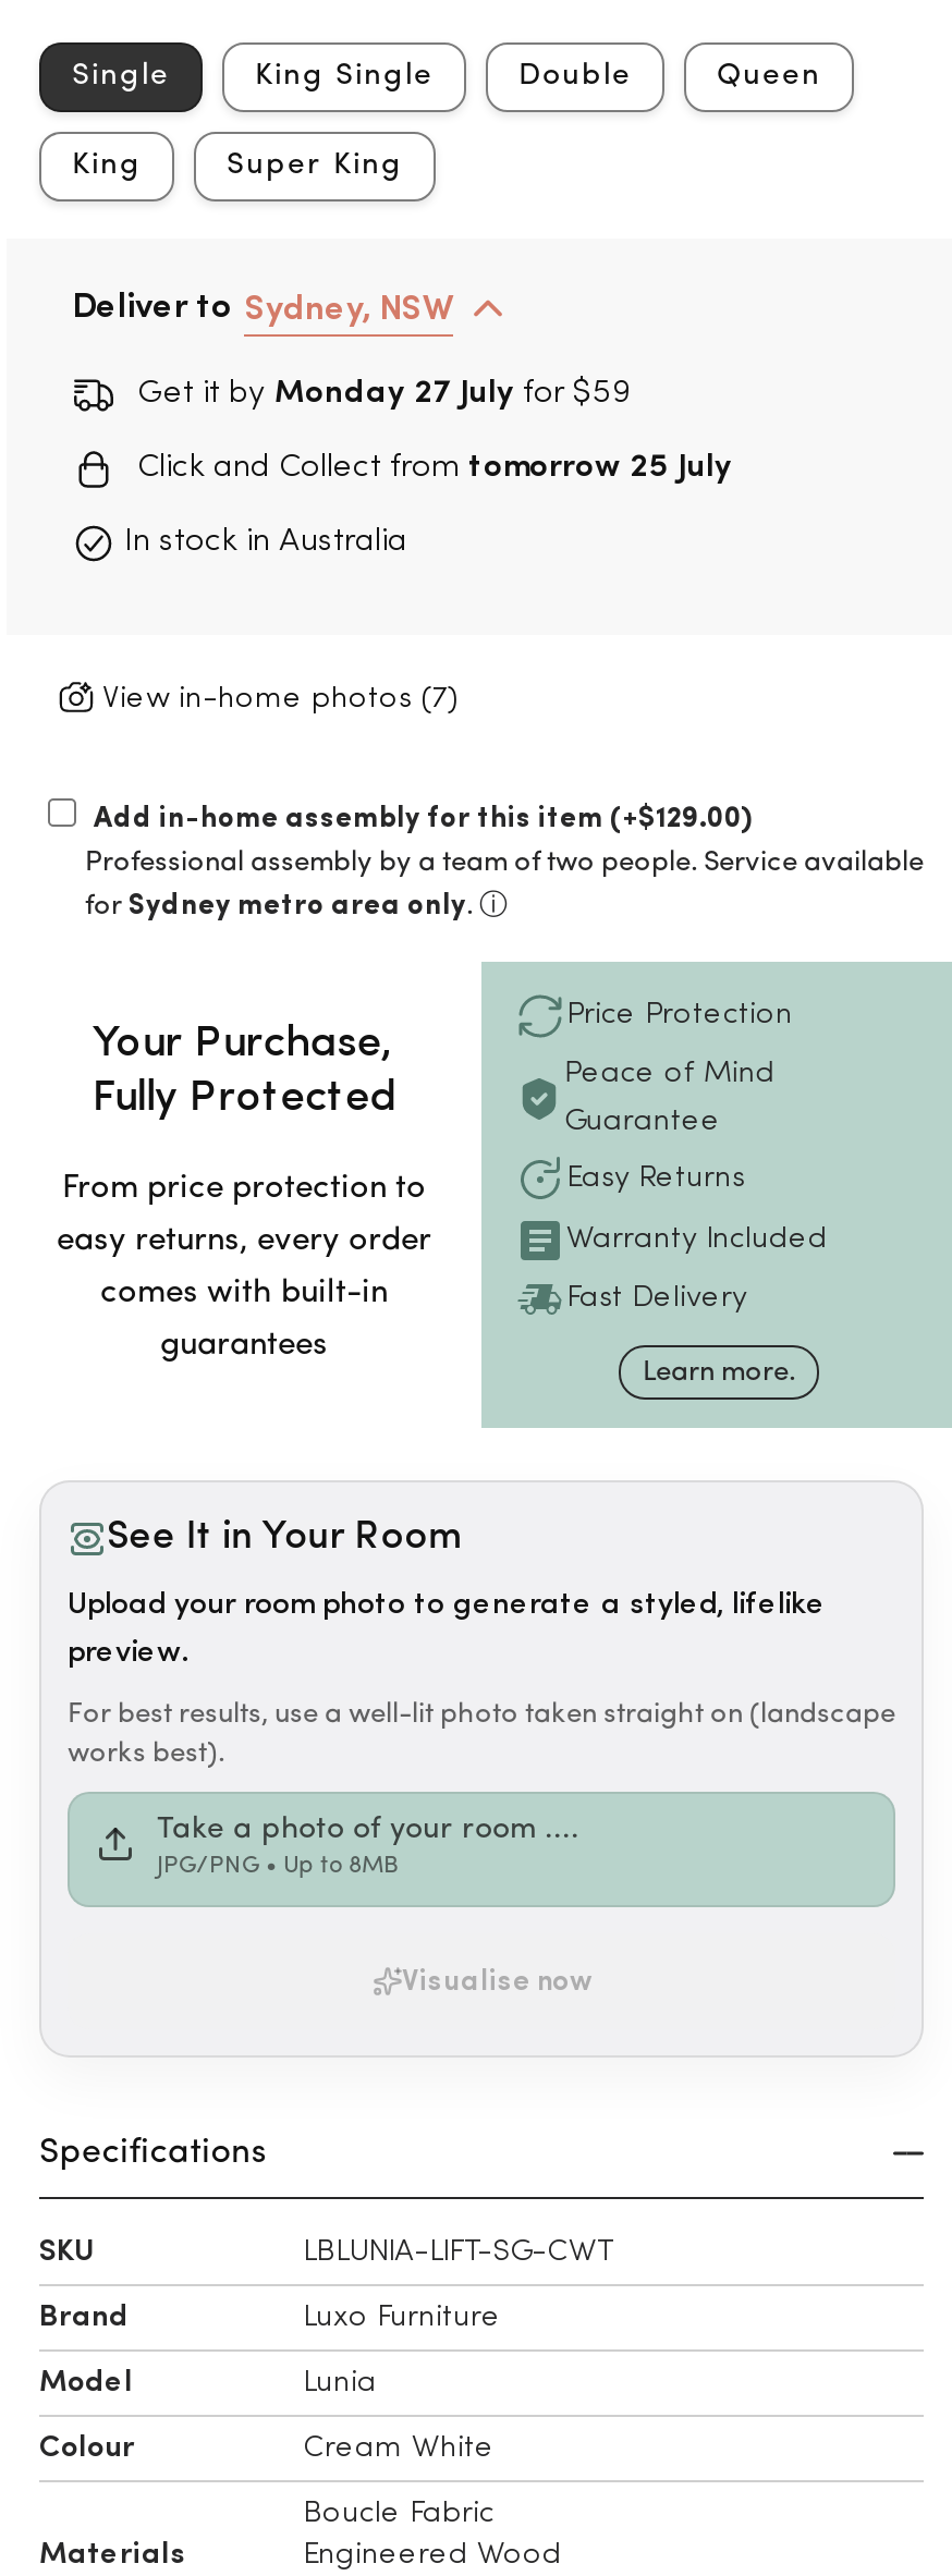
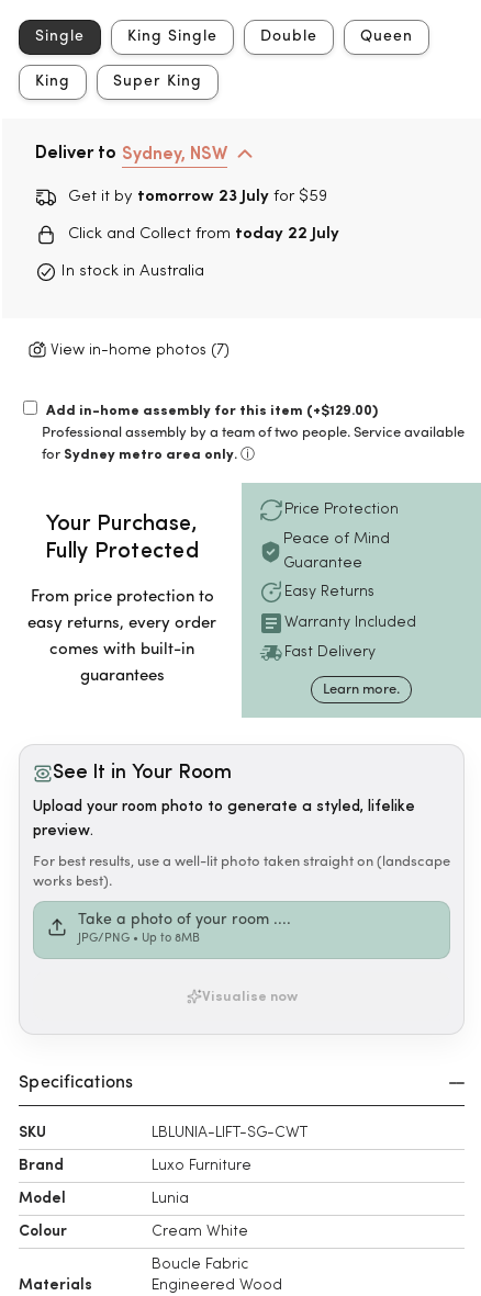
[137,378,630,410] Get it by Monday 27 July for $59 -> [68,189,327,205] Get it by tomorrow 23 July for $59
[137,452,732,484] Click and Collect from tomorrow 25 July -> [68,226,339,242] Click and Collect from today 22 July

